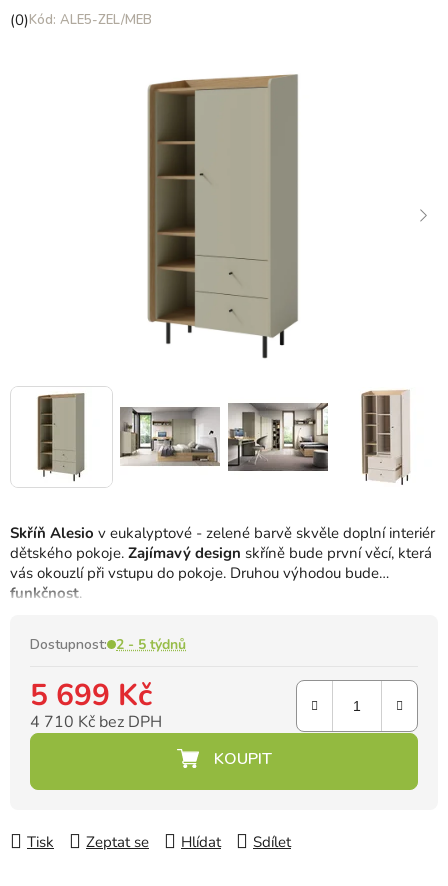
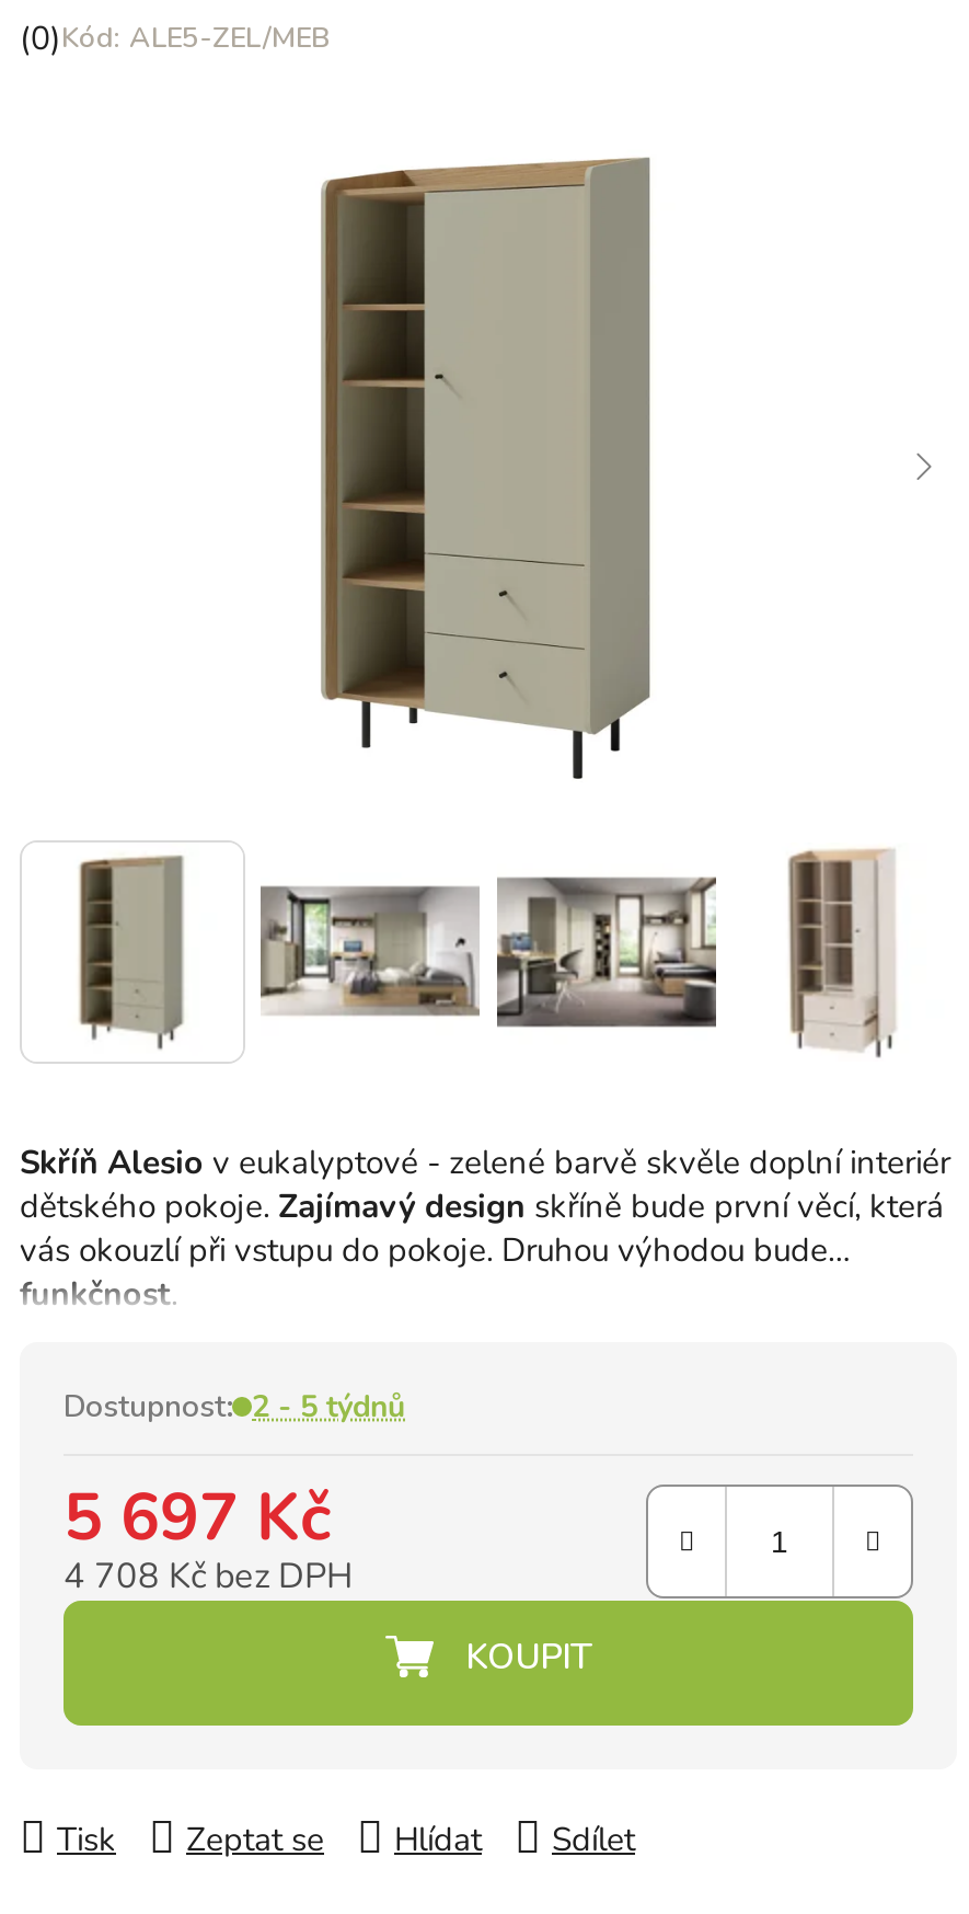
[30,675,152,716] 5 699 Kč -> [64,1474,331,1564] 5 697 Kč
[30,711,162,733] 4 710 Kč bez DPH -> [64,1553,353,1601] 4 708 Kč bez DPH

